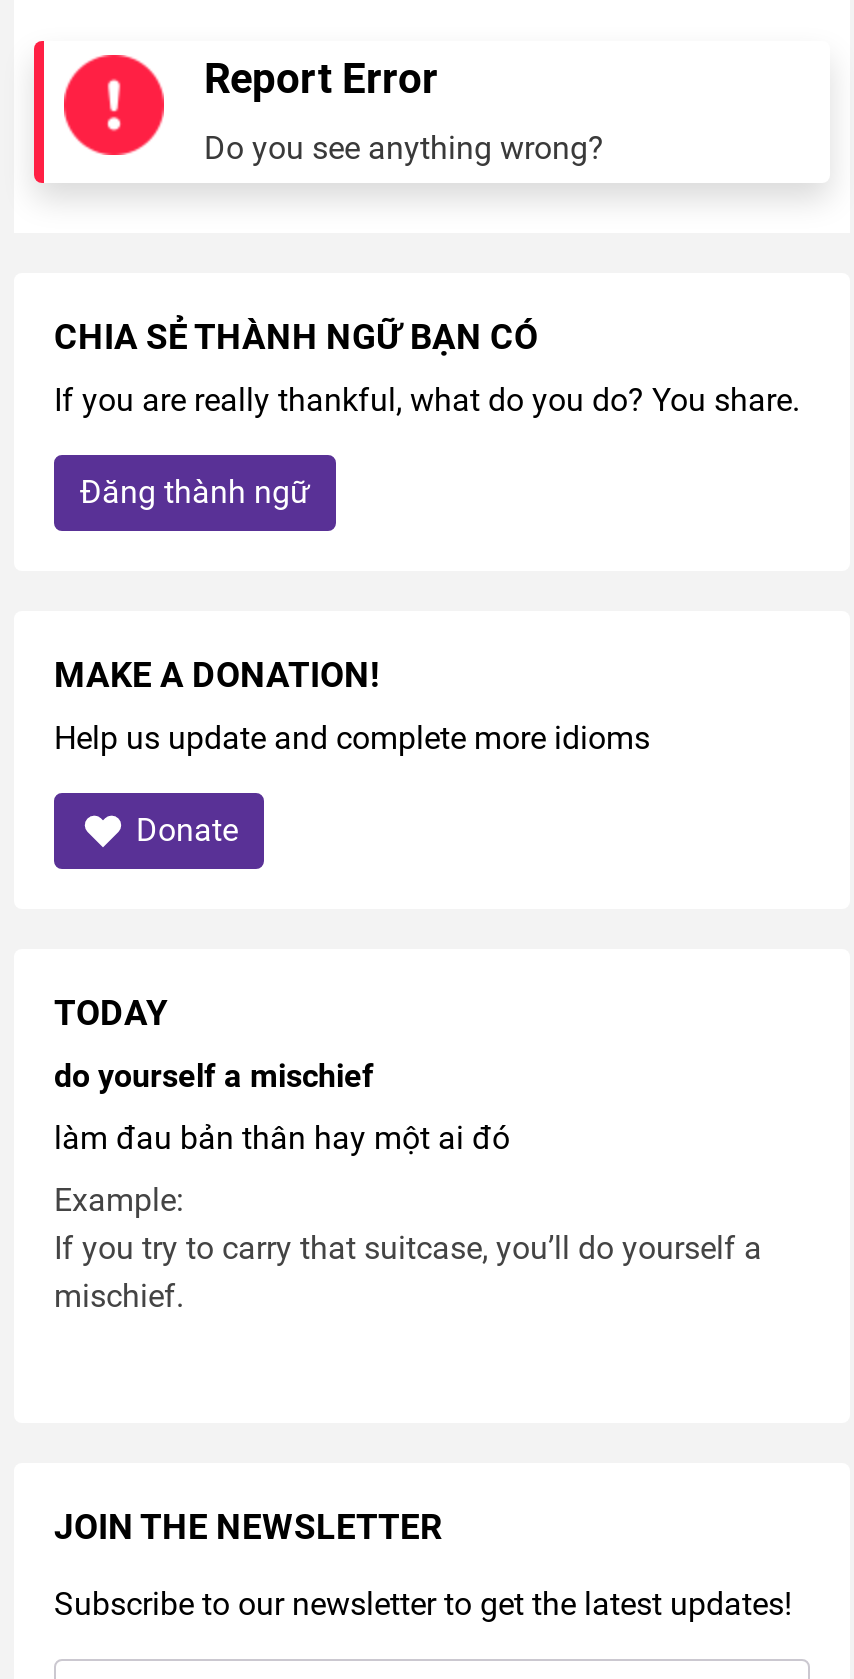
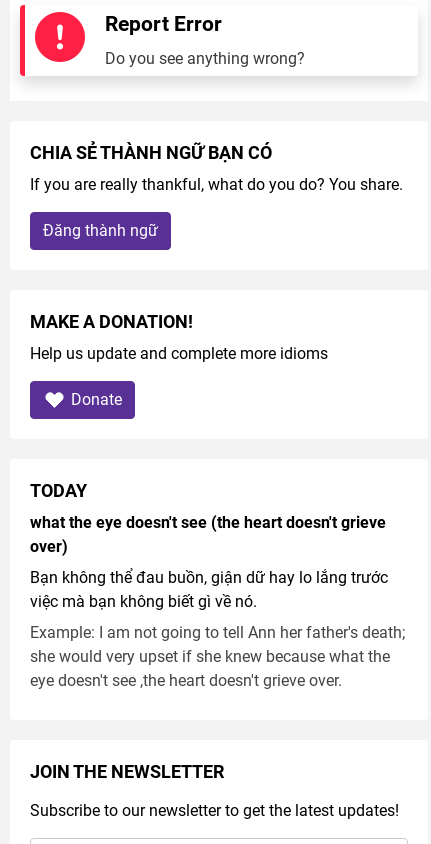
[54,1057,374,1095] do yourself a mischief -> [30,513,386,556] what the eye doesn't see (the heart doesn't grieve | over)
[54,1119,510,1157] làm đau bản thân hay một ai đó -> [30,568,388,611] Bạn không thể đau buồn, giận dữ hay lo lắng trước | việc mà bạn không biết gì về nó.
[54,1181,762,1315] Example: | If you try to carry that suitcase, you’ll do yourself a | mischief. -> [30,623,405,690] Example: I am not going to tell Ann her father's death; | she would very upset if she knew because what the | eye doesn't see ,the heart doesn't grieve over.

